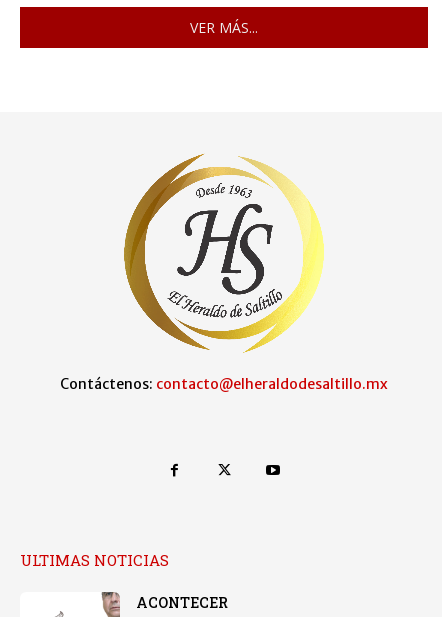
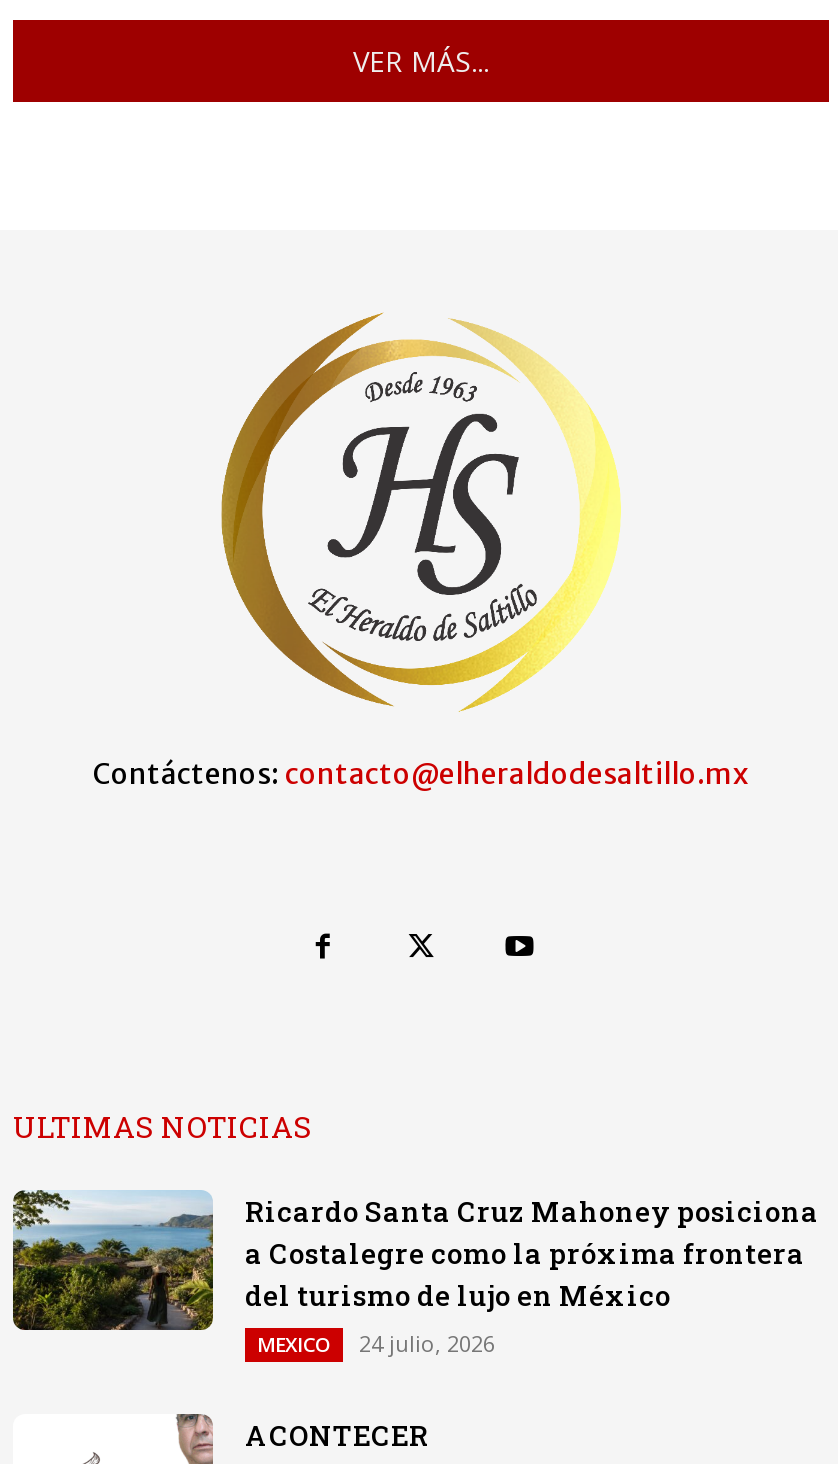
none -> [11,1188,819,1357] [image] | Ricardo Santa Cruz Mahoney posiciona | a Costalegre como la próxima frontera | del turismo de lujo en México | MEXICO | 24 julio, 2026

